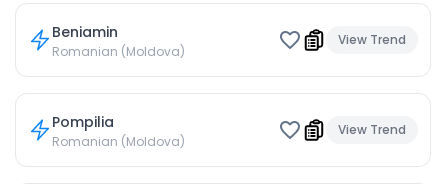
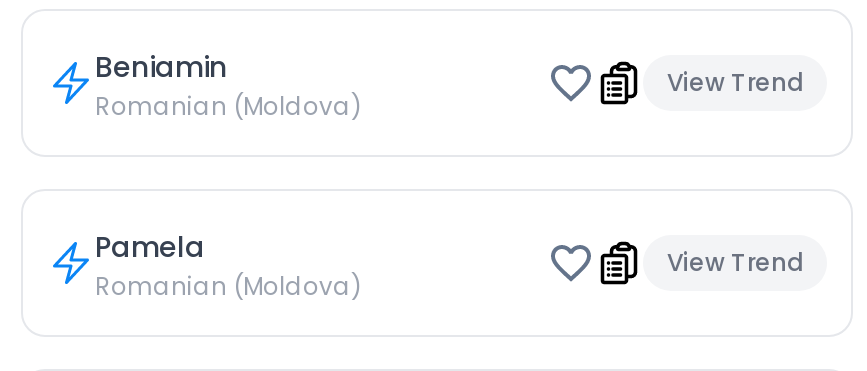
[52,112,114,132] Pompilia -> [95,227,205,267] Pamela

